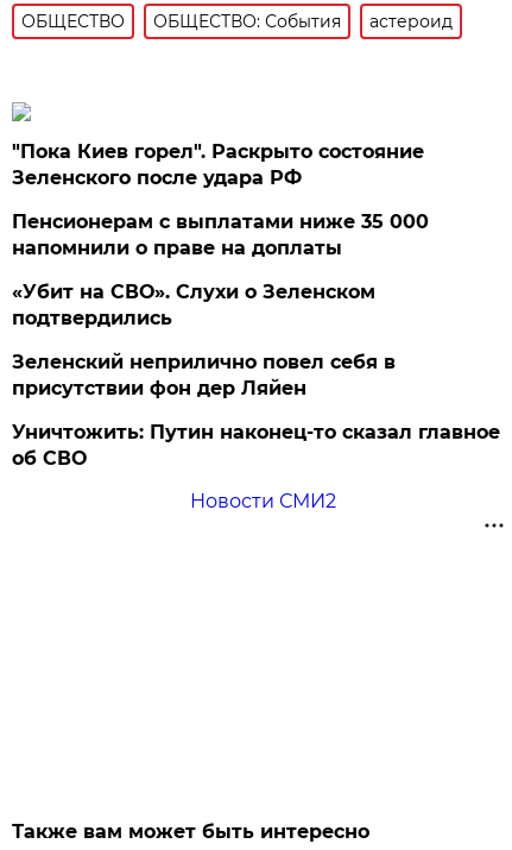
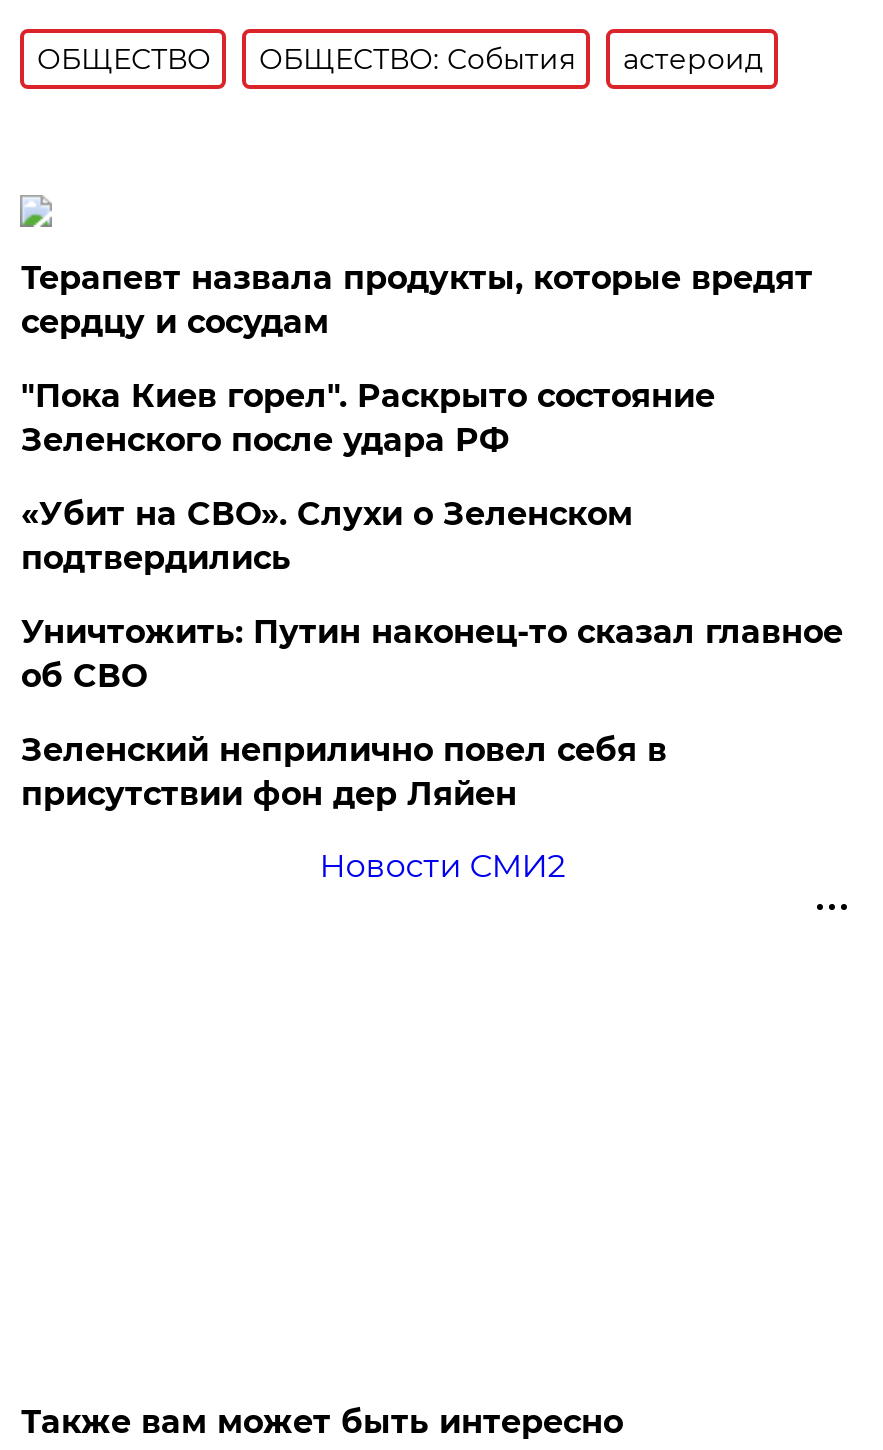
none -> [21,259,813,341] Терапевт назвала продукты, которые вредят | сердцу и сосудам
moved [12,140,425,189] -> [21,377,715,459]: "Пока Киев горел". Раскрыто состояние | Зеленского после удара РФ
[12,210,429,259] Пенсионерам с выплатами ниже 35 000 | напомнили о праве на доплаты -> none
moved [12,351,396,399] -> [21,731,667,813]: Зеленский неприлично повел cебя в | присутствии фон дер Ляйен
moved [12,421,501,469] -> [21,613,843,695]: Уничтожить: Путин наконец-то сказал главное | об СВО

